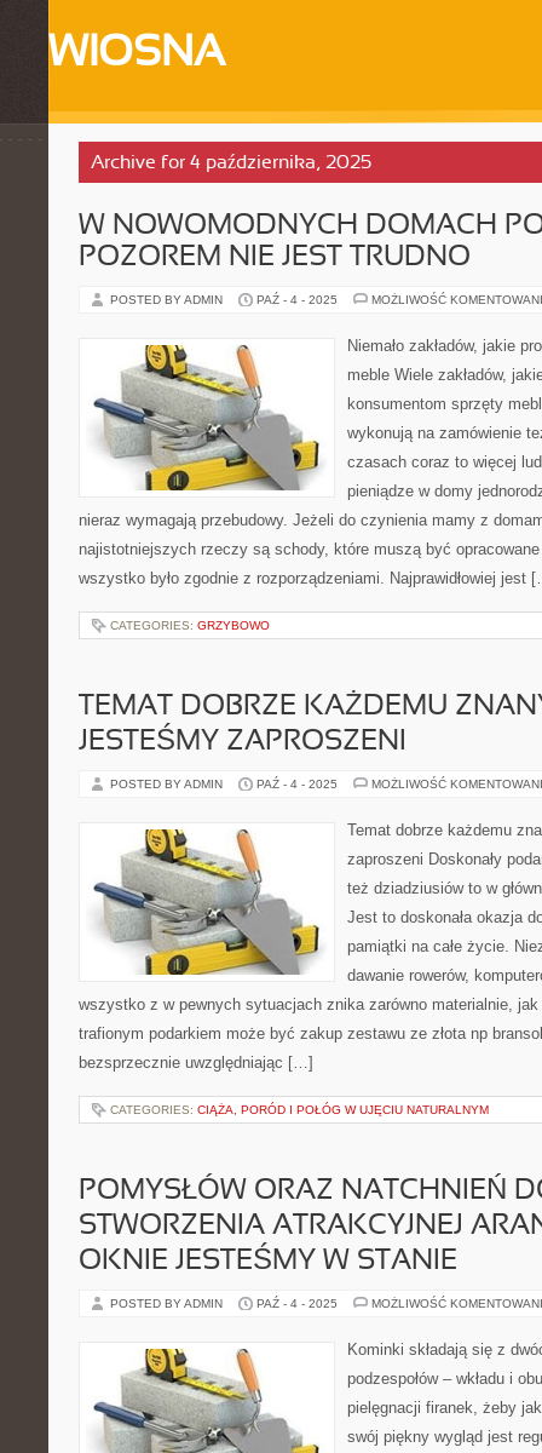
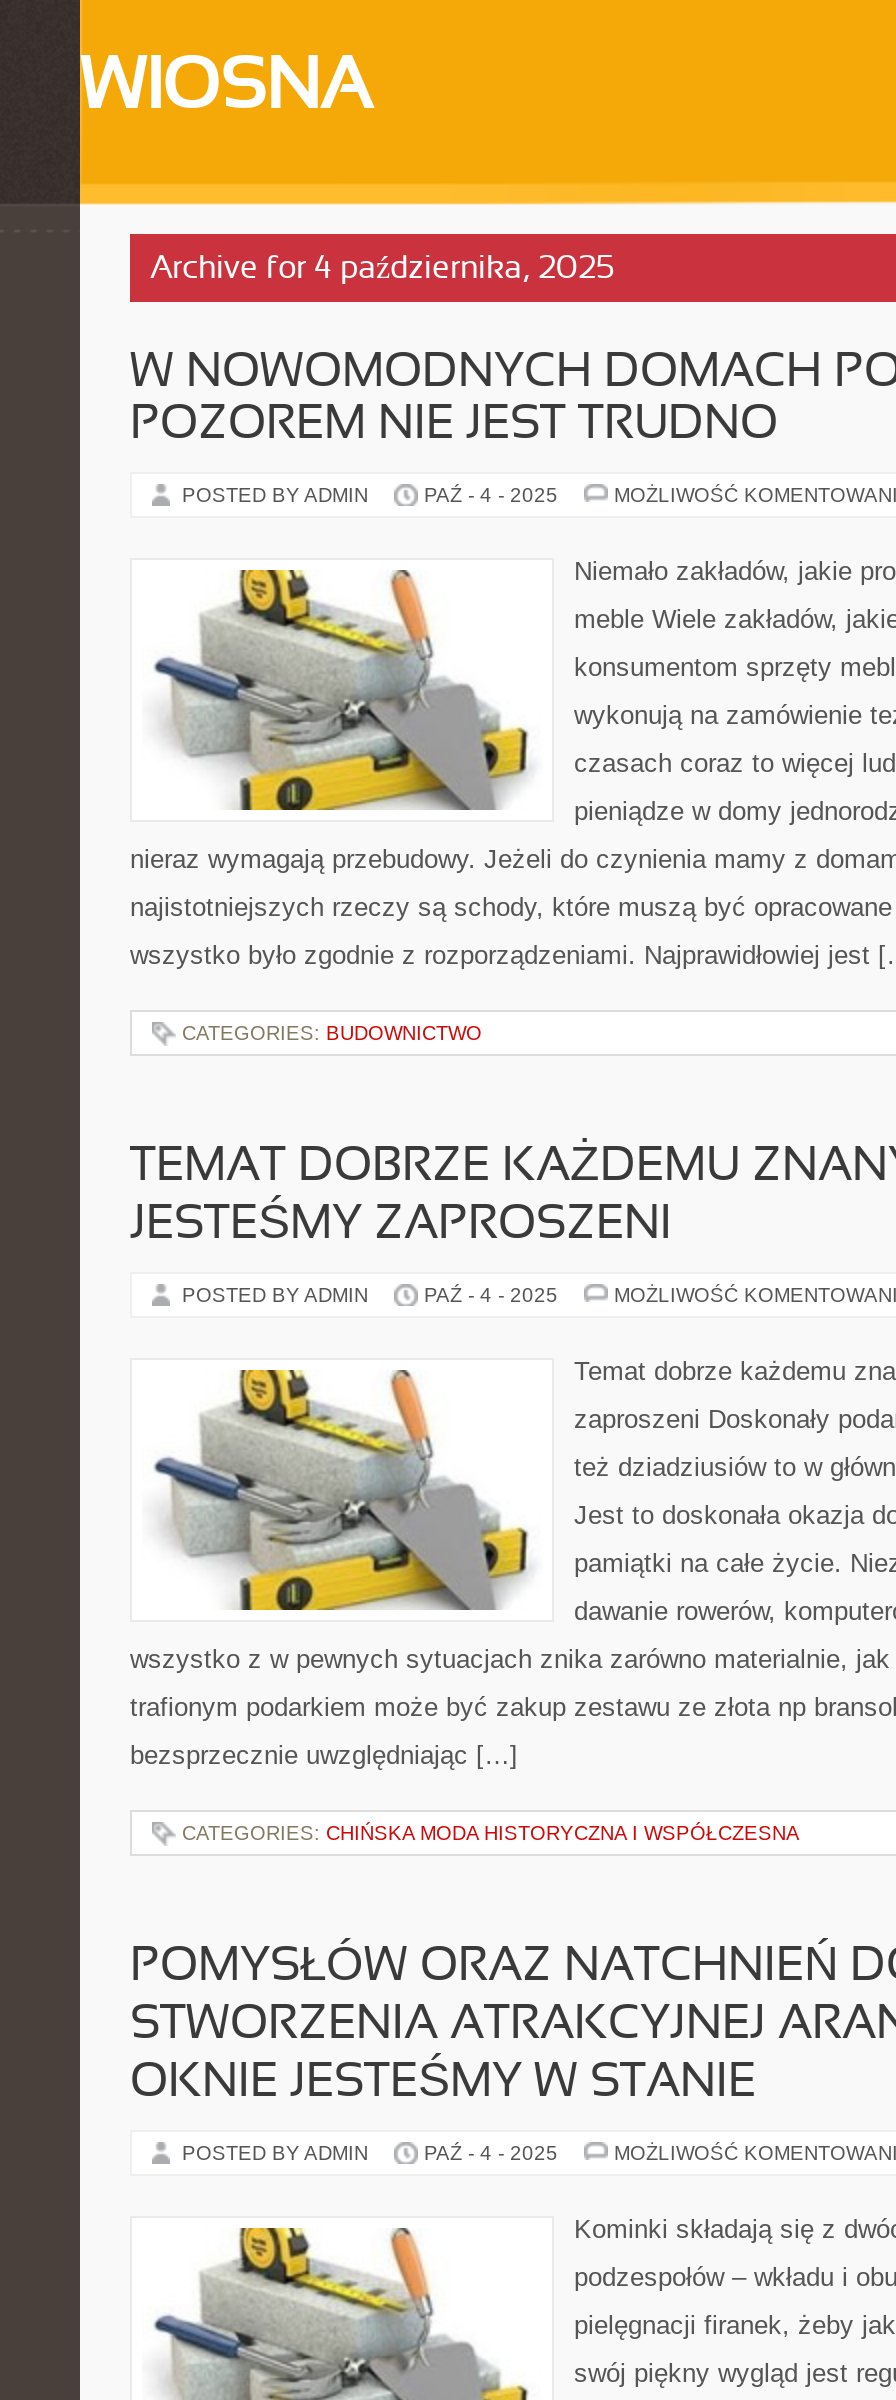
[110,619,270,632] CATEGORIES: GRZYBOWO -> [182,1022,482,1044] CATEGORIES: BUDOWNICTWO
[110,1103,489,1116] CATEGORIES: CIĄŻA, PORÓD I POŁÓG W UJĘCIU NATURALNYM -> [182,1822,800,1844] CATEGORIES: CHIŃSKA MODA HISTORYCZNA I WSPÓŁCZESNA

